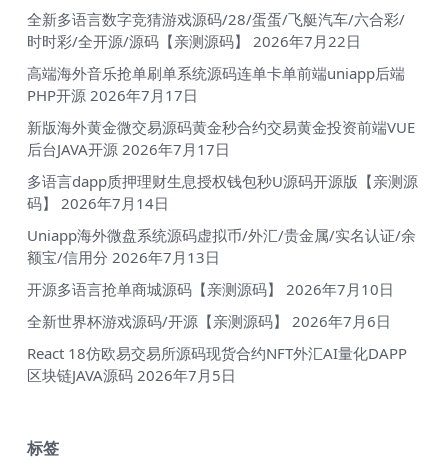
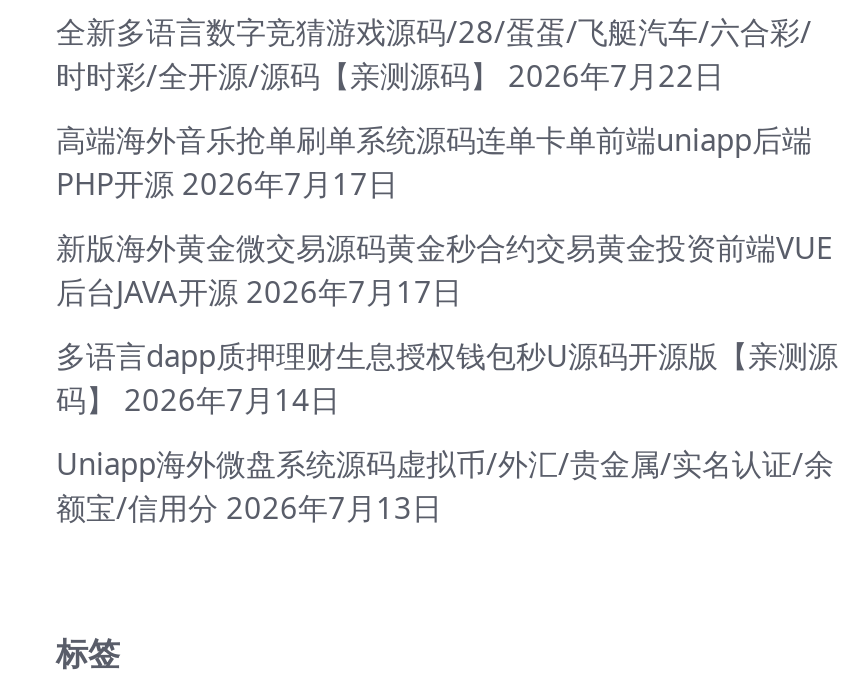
[27,279,407,385] 开源多语言抢单商城源码【亲测源码】 2026年7月10日 | 全新世界杯游戏源码/开源【亲测源码】 2026年7月6日 | React 18仿欧易交易所源码现货合约NFT外汇AI量化DAPP | 区块链JAVA源码 2026年7月5日 -> none

